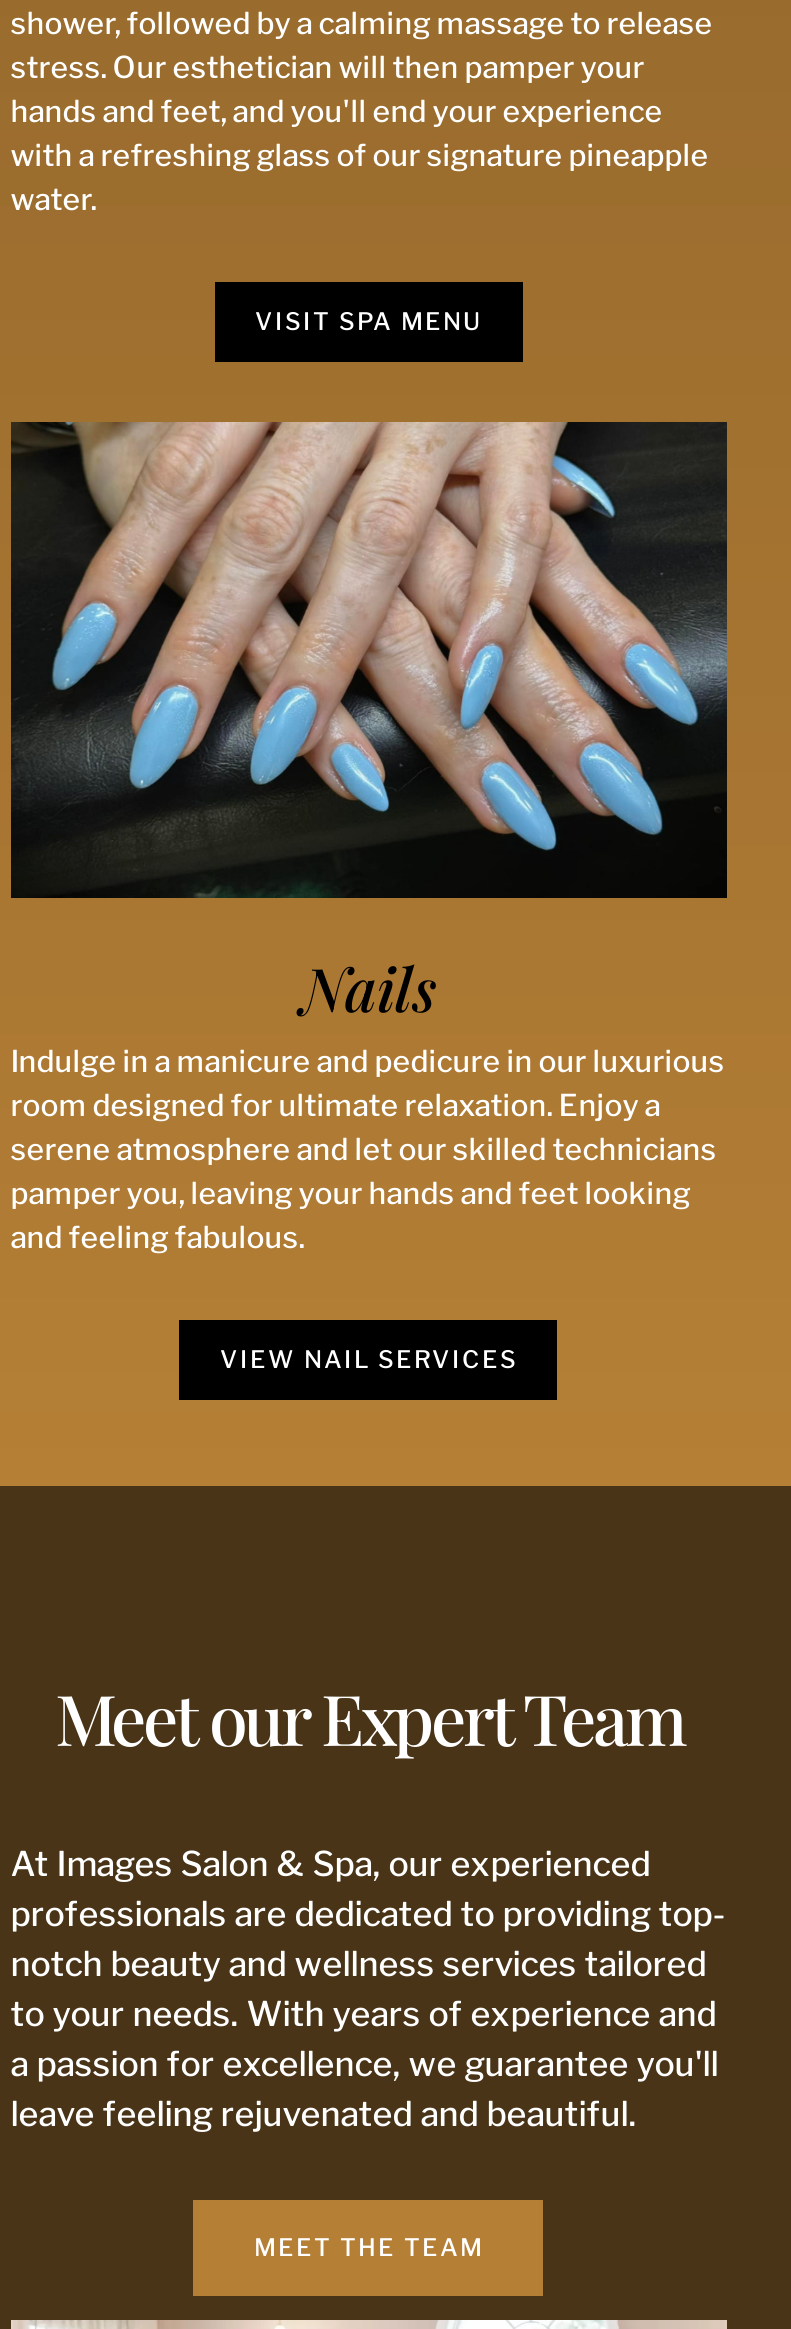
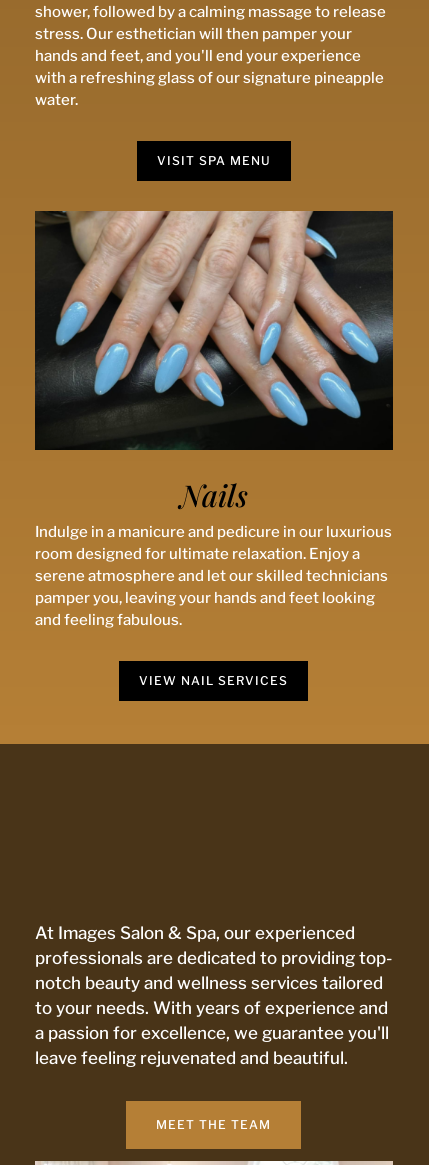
[55,1671,683,1765] Meet our Expert Team -> none

